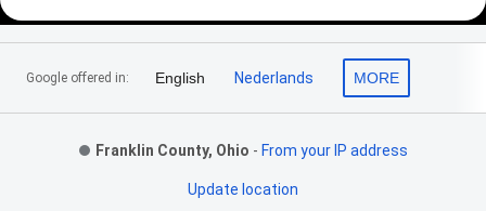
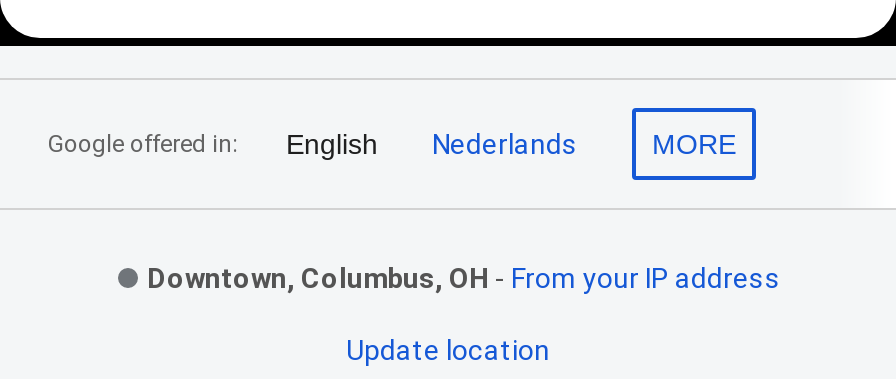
[95,142,408,159] Franklin County, Ohio - From your IP address -> [147,262,781,294] Downtown, Columbus, OH - From your IP address

